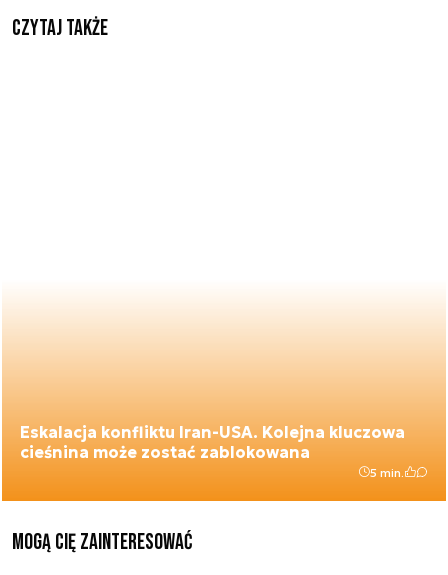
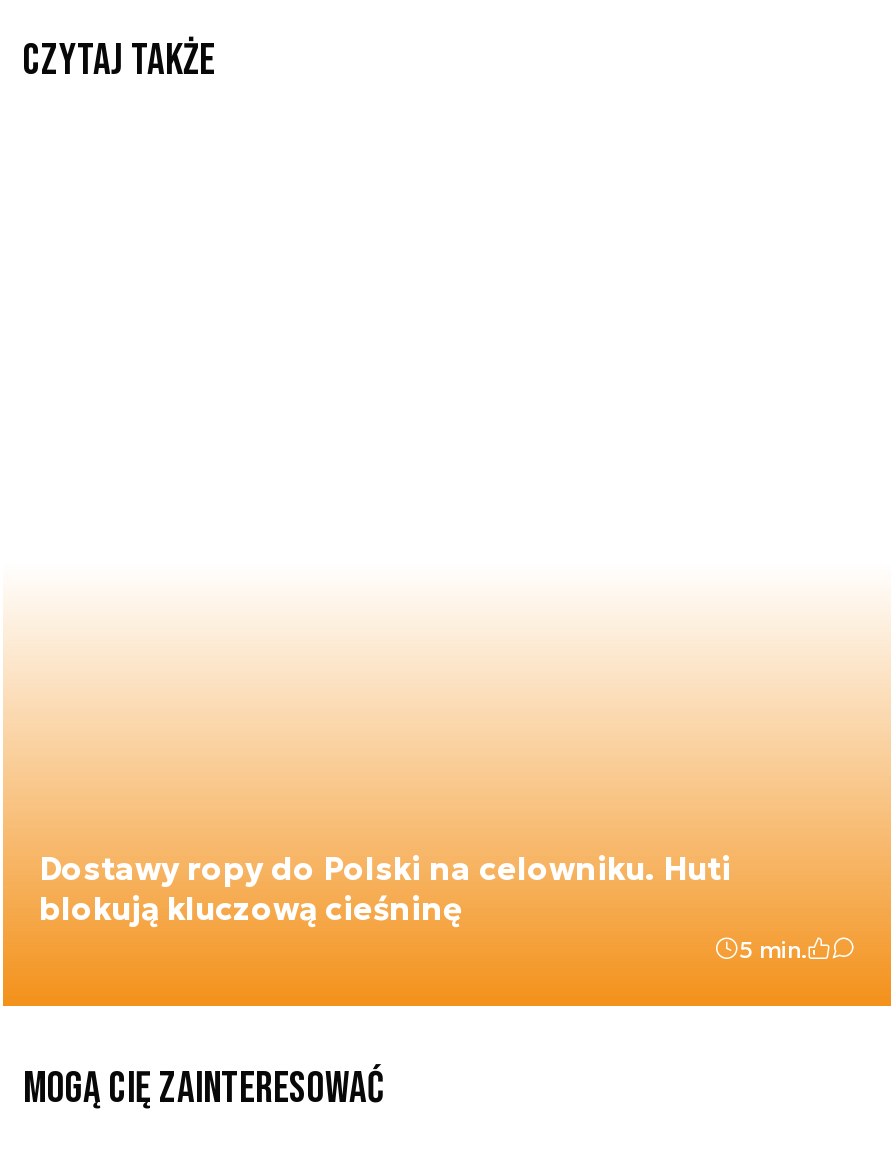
[20,422,405,462] Eskalacja konfliktu Iran-USA. Kolejna kluczowa | cieśnina może zostać zablokowana -> [39,848,731,928] Dostawy ropy do Polski na celowniku. Huti | blokują kluczową cieśninę

